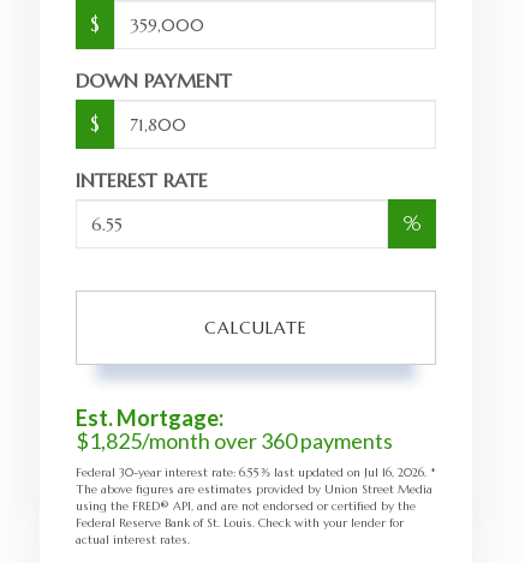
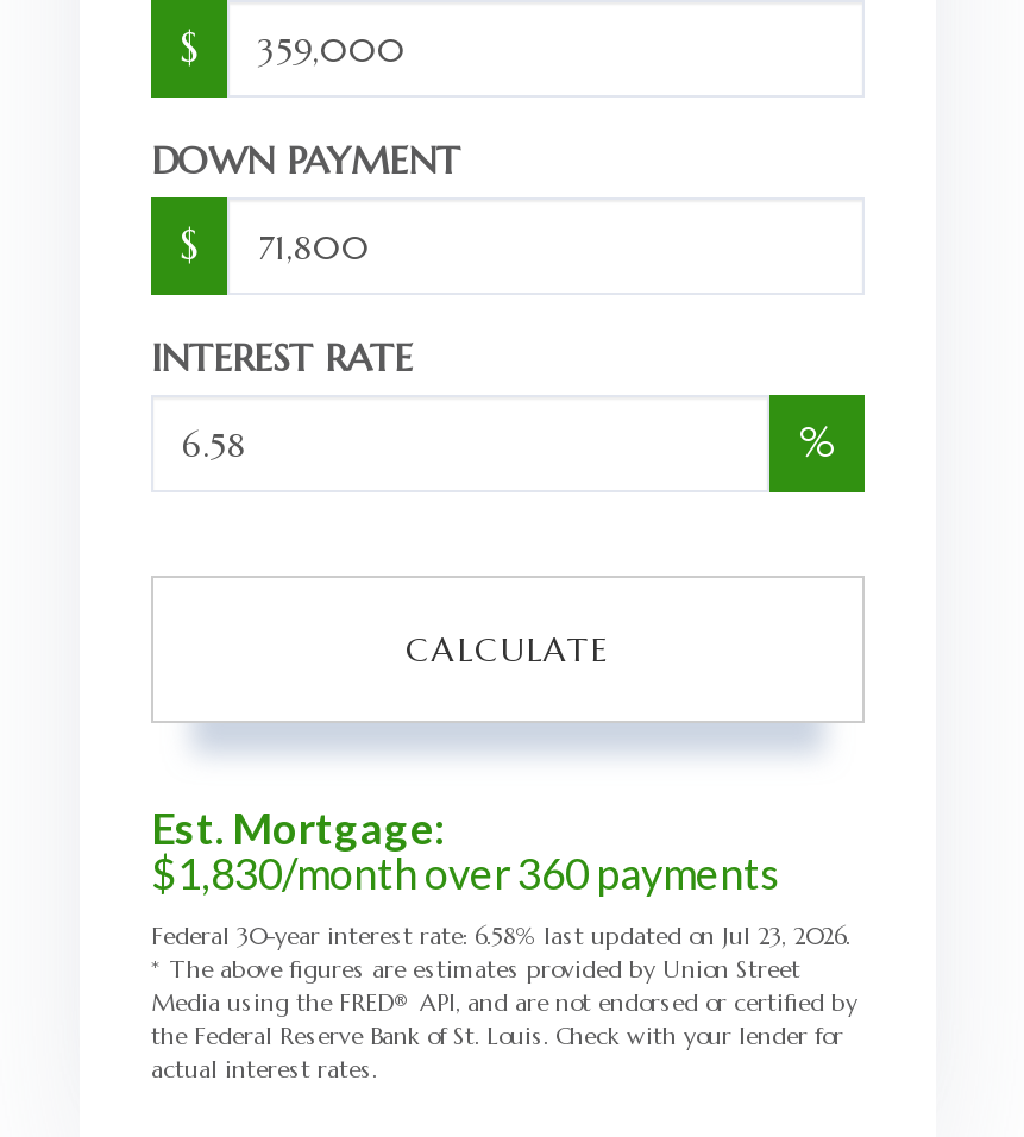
[76,428,436,531] $1,825/month over 360payments | Federal 30-year interest rate: 6.55% last updated on Jul 16, 2026. * | The above figures are estimates provided by Union Street Media | using the FRED® API, and are not endorsed or certified by the | Federal Reserve Bank of St. Louis. Check with your lender for -> [151,847,857,1052] $1,830/month over 360 payments | Federal 30-year interest rate: 6.58% last updated on Jul 23, 2026. | * The above figures are estimates provided by Union Street | Media using the FRED® API, and are not endorsed or certified by | the Federal Reserve Bank of St. Louis. Check with your lender for

